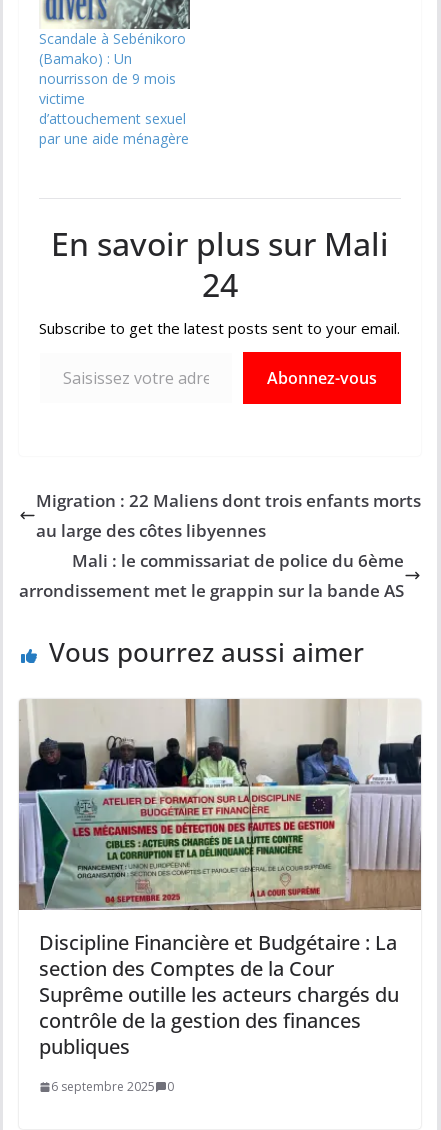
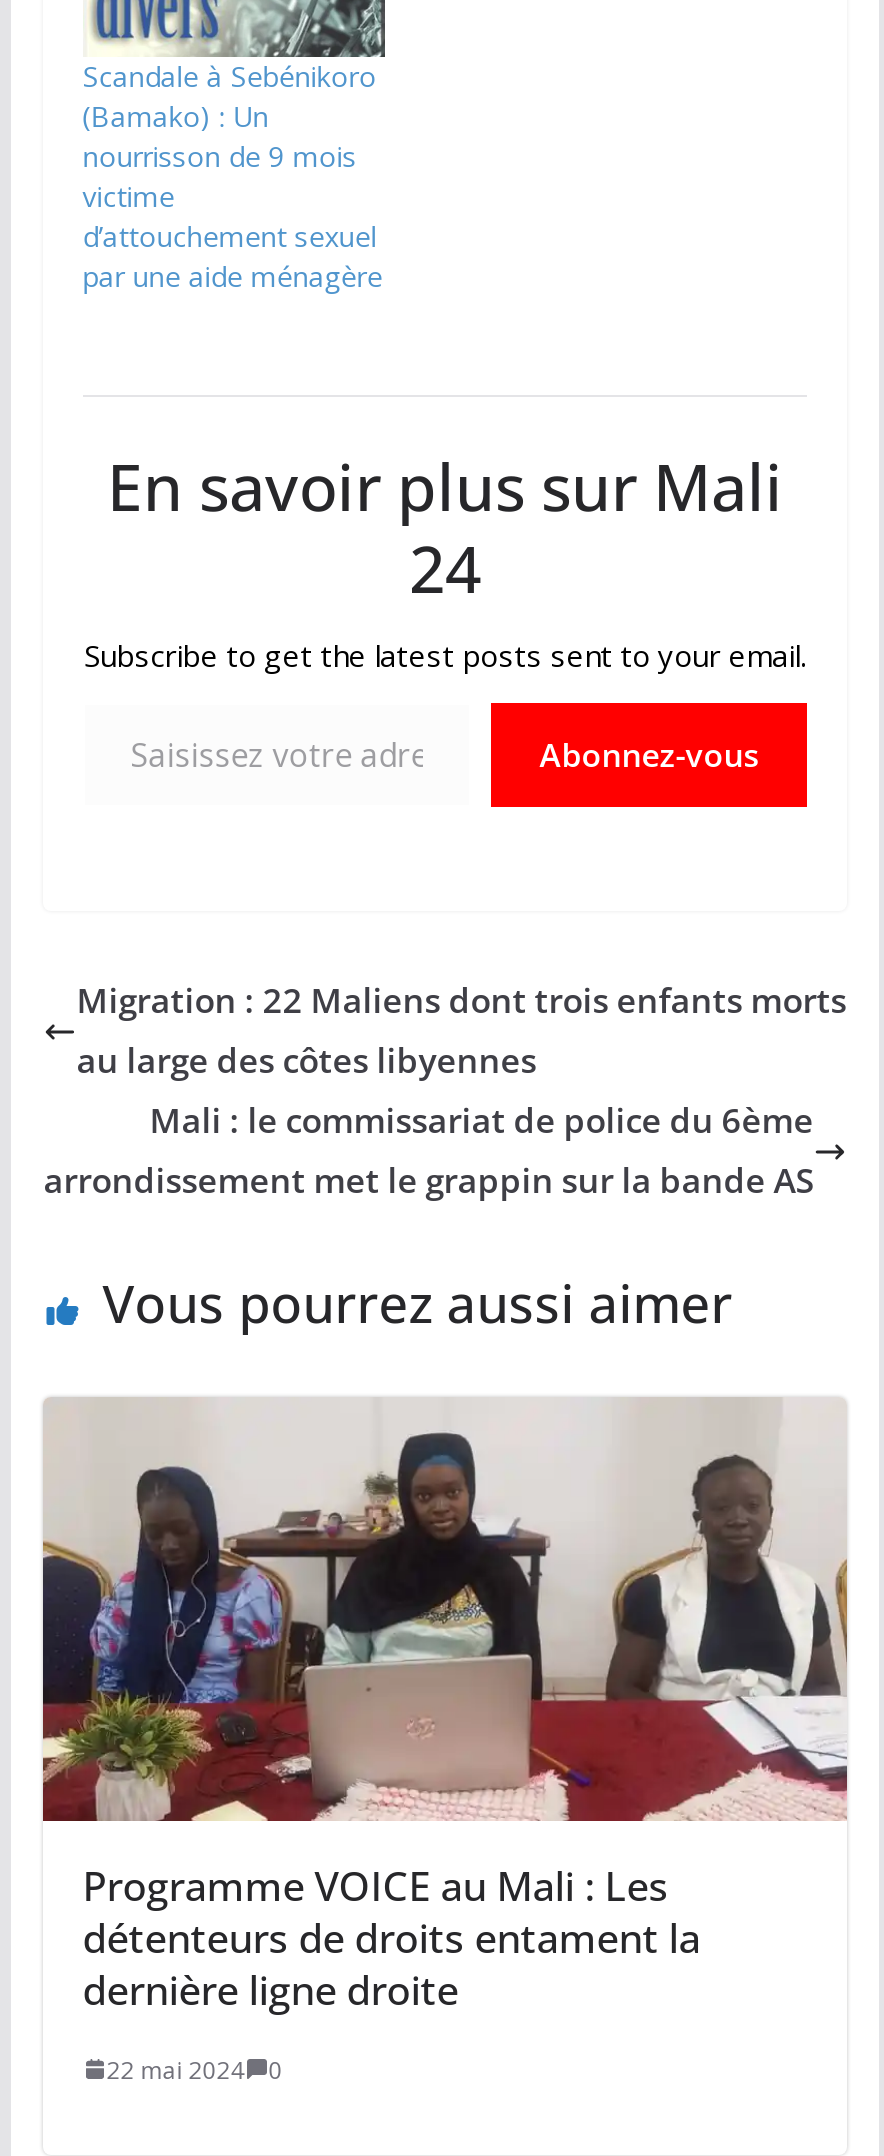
[19,699,422,1060] [image] | Discipline Financière et Budgétaire : La | section des Comptes de la Cour | Suprême outille les acteurs chargés du | contrôle de la gestion des finances | publiques -> [43,1400,847,2017] [image] | Programme VOICE au Mali : Les | détenteurs de droits entament la | dernière ligne droite
[51,1078,174,1095] 6 septembre 2025 0 -> [106,2053,282,2087] 22 mai 2024 0

